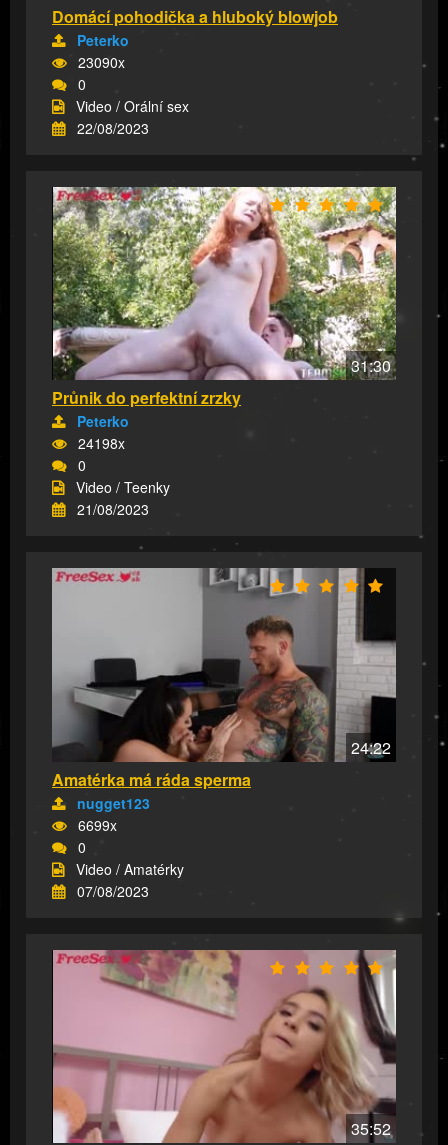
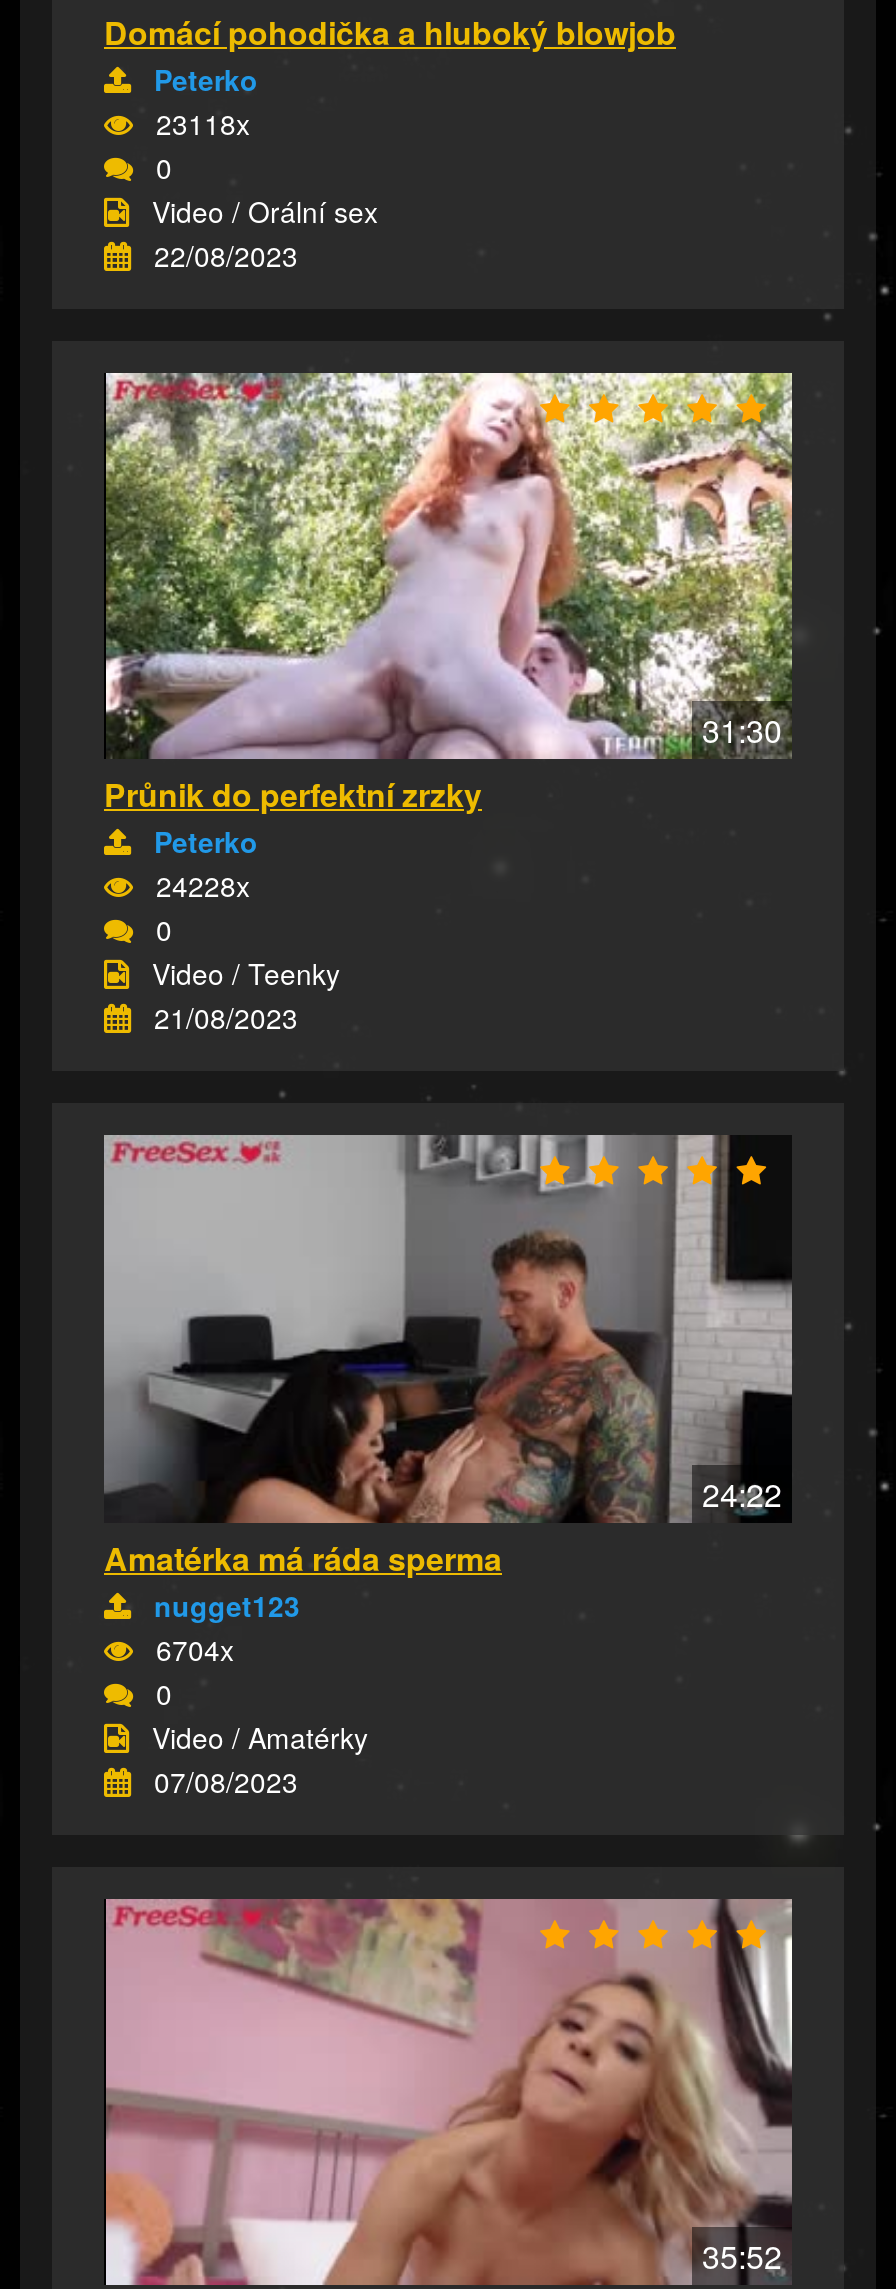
[78,52,125,72] 23090x -> [156,102,250,142] 23118x
[78,433,125,453] 24198x -> [156,865,250,905] 24228x
[78,815,117,835] 6699x -> [156,1628,234,1668] 6704x

